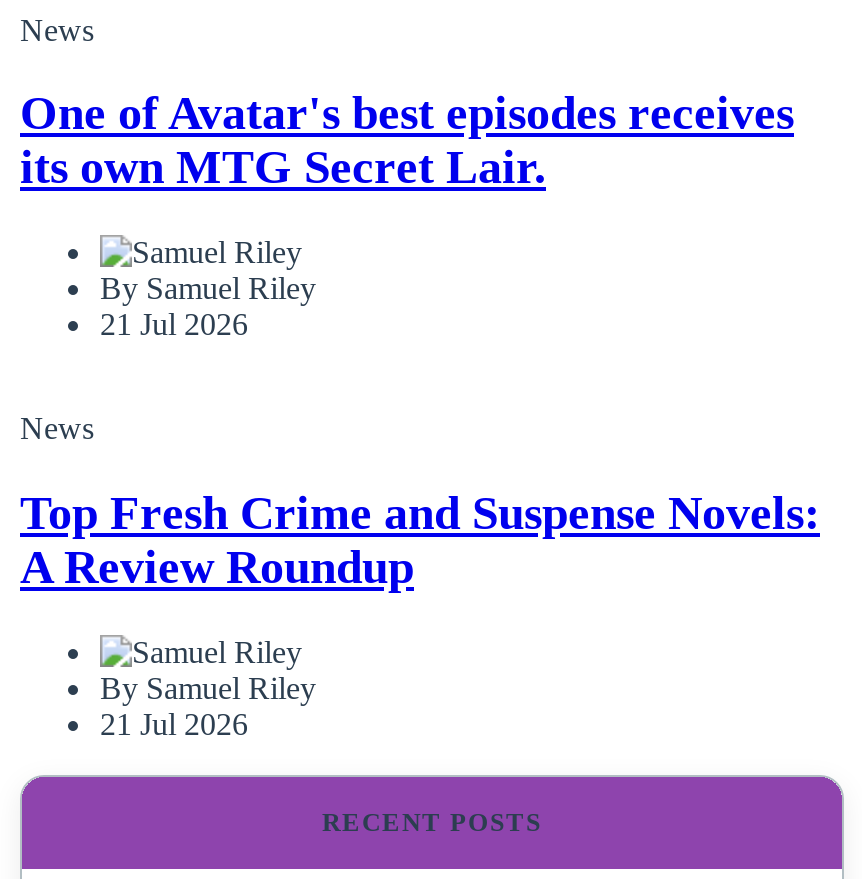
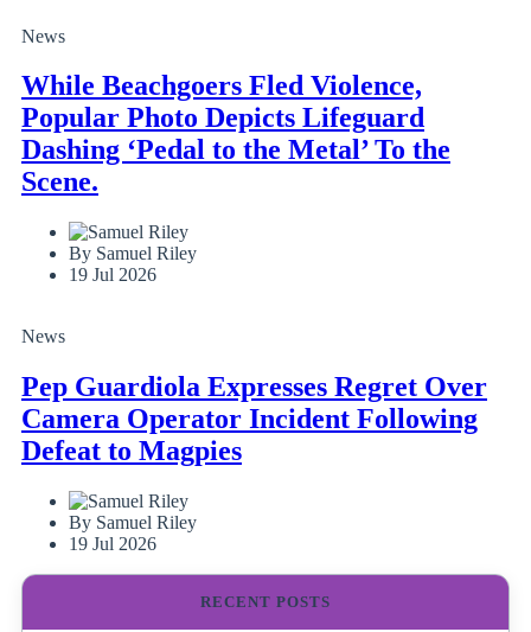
[20,88,794,194] One of Avatar's best episodes receives | its own MTG Secret Lair. -> [21,70,450,197] While Beachgoers Fled Violence, | Popular Photo Depicts Lifeguard | Dashing ‘Pedal to the Metal’ To the | Scene.
[100,308,248,342] 21 Jul 2026 -> [69,265,156,285] 19 Jul 2026
[20,487,820,593] Top Fresh Crime and Suspense Novels: | A Review Roundup -> [21,371,487,466] Pep Guardiola Expresses Regret Over | Camera Operator Incident Following | Defeat to Magpies
[100,707,248,741] 21 Jul 2026 -> [69,534,156,554] 19 Jul 2026

